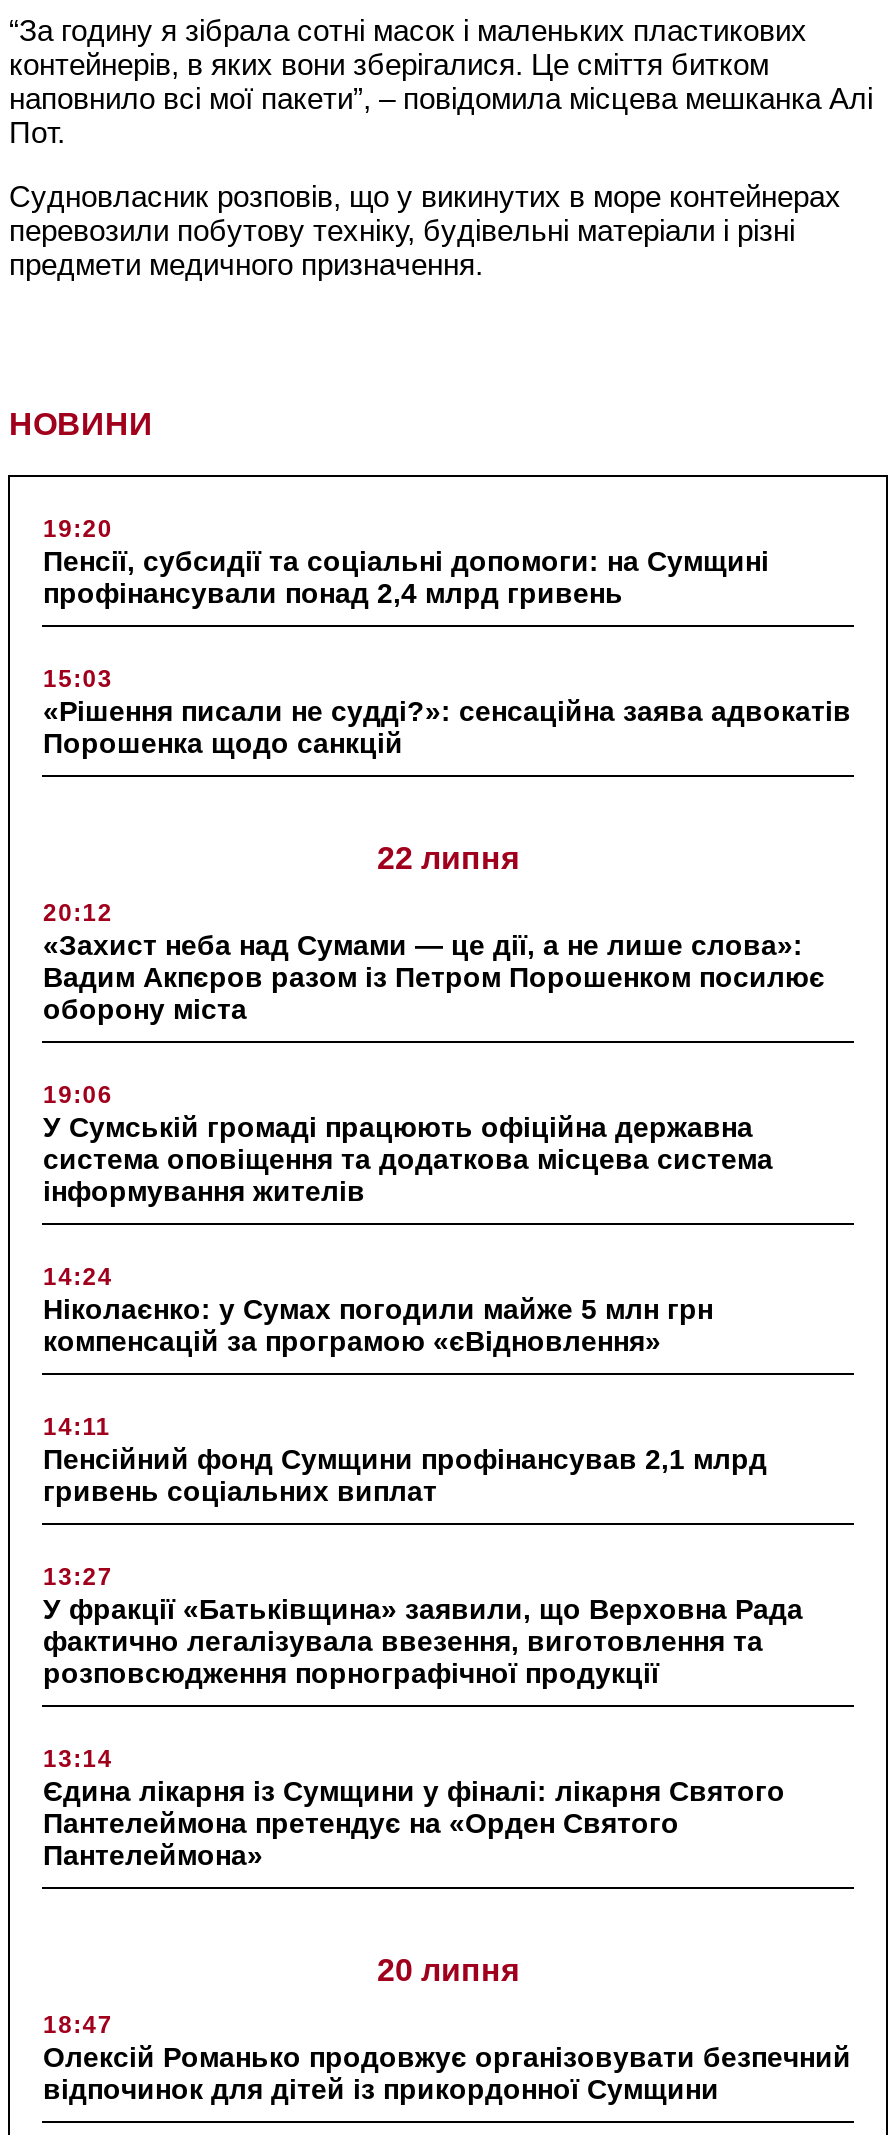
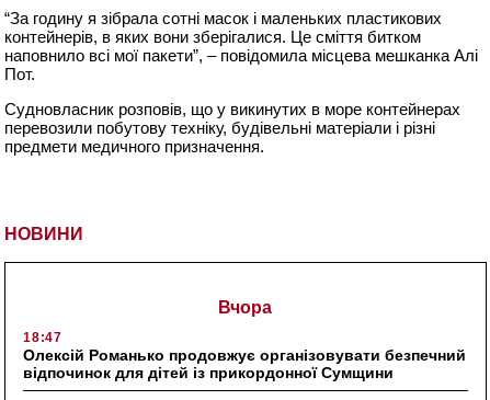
[43,514,851,1986] 19:20 | Пенсії, субсидії та соціальні допомоги: на Сумщині | профінансували понад 2,4 млрд гривень | 15:03 | «Рішення писали не судді?»: сенсаційна заява адвокатів | Порошенка щодо санкцій | 22 липня | 20:12 | «Захист неба над Сумами — це дії, а не лише слова»: | Вадим Акпєров разом із Петром Порошенком посилює | оборону міста | 19:06 | У Сумській громаді працюють офіційна державна | система оповіщення та додаткова місцева система | інформування жителів | 14:24 | Ніколаєнко: у Сумах погодили майже 5 млн грн | компенсацій за програмою «єВідновлення» | 14:11 | Пенсійний фонд Сумщини профінансував 2,1 млрд | гривень соціальних виплат | 13:27 | У фракції «Батьківщина» заявили, що Верховна Рада | фактично легалізувала ввезення, виготовлення та | розповсюдження порнографічної продукції | 13:14 | Єдина лікарня із Сумщини у фіналі: лікарня Святого | Пантелеймона претендує на «Орден Святого | Пантелеймона» | 20 липня -> [219,298,272,316] Вчора

